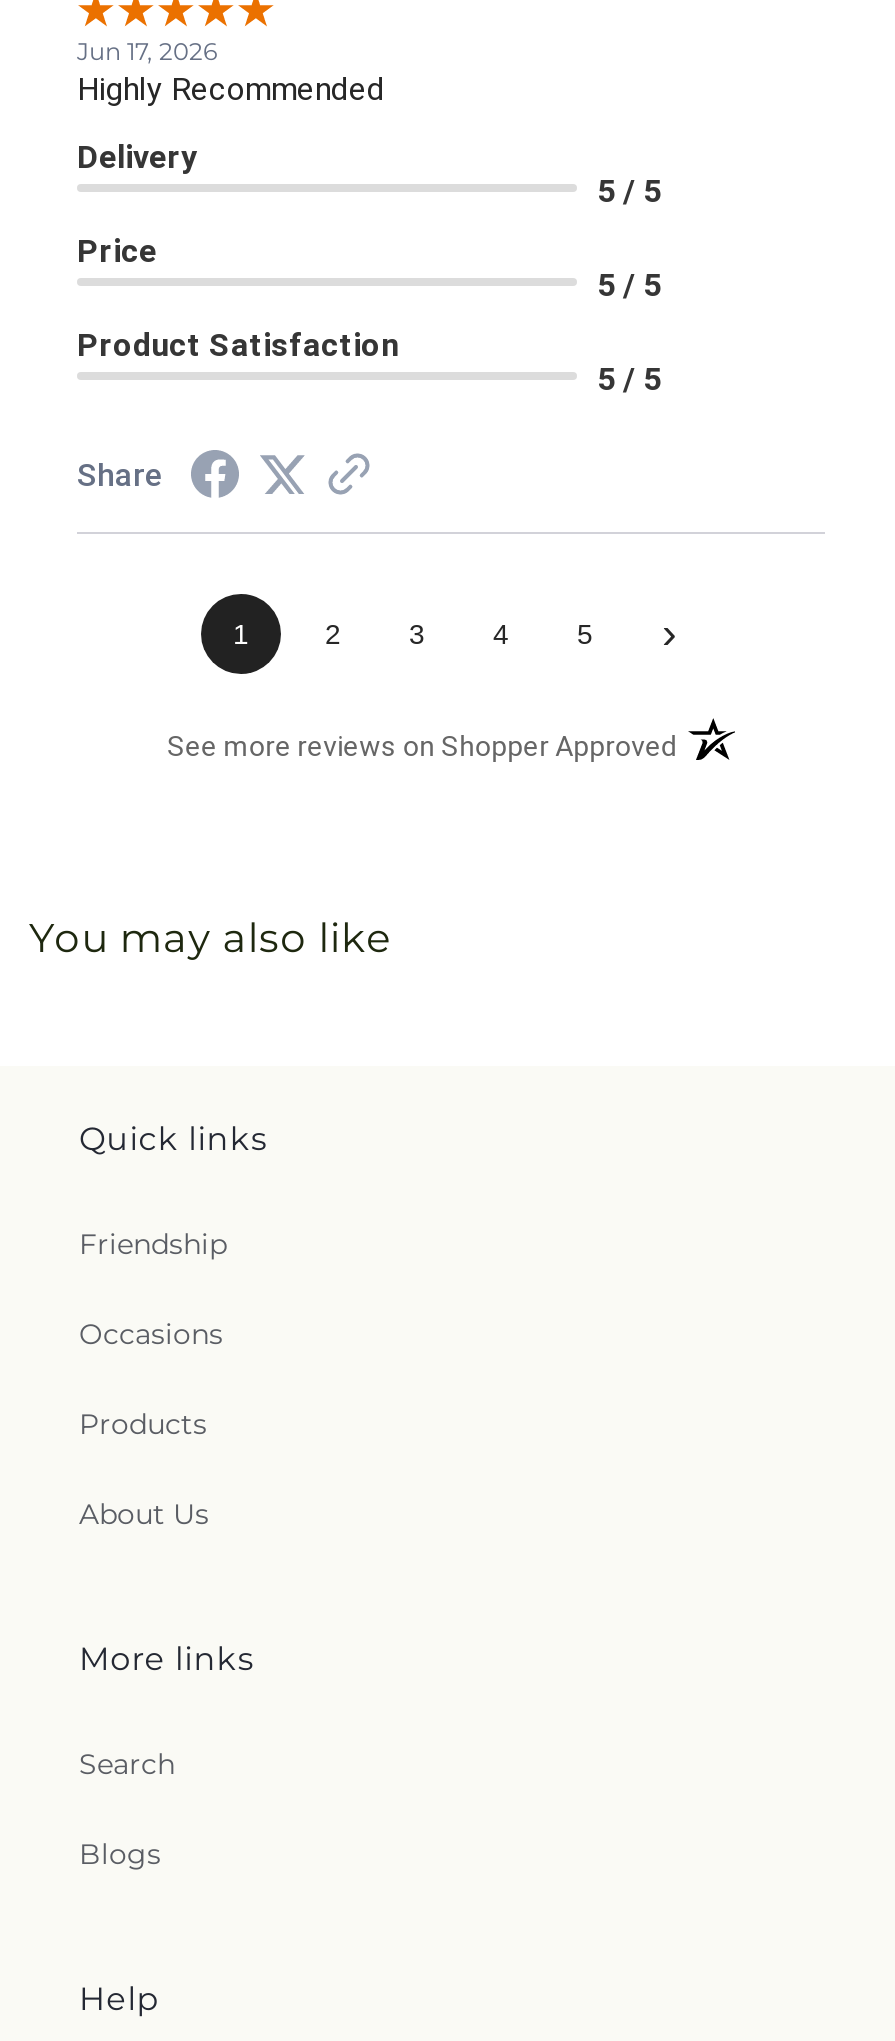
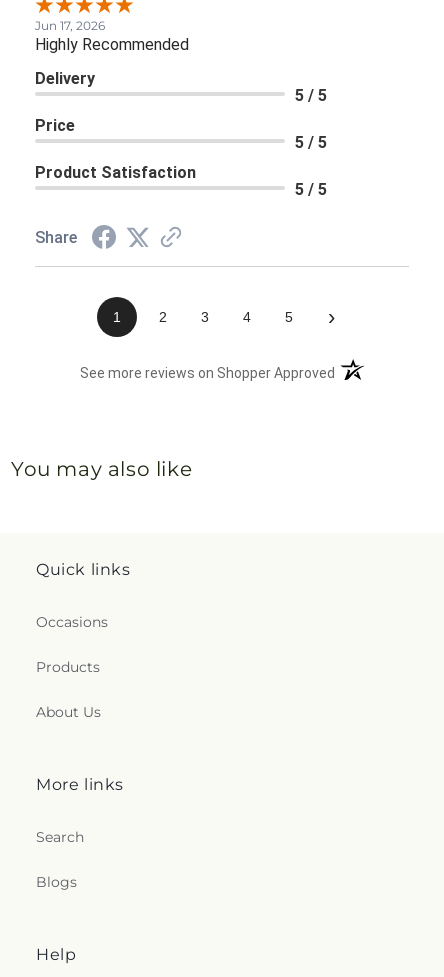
[79,1226,227,1262] Friendship -> none

